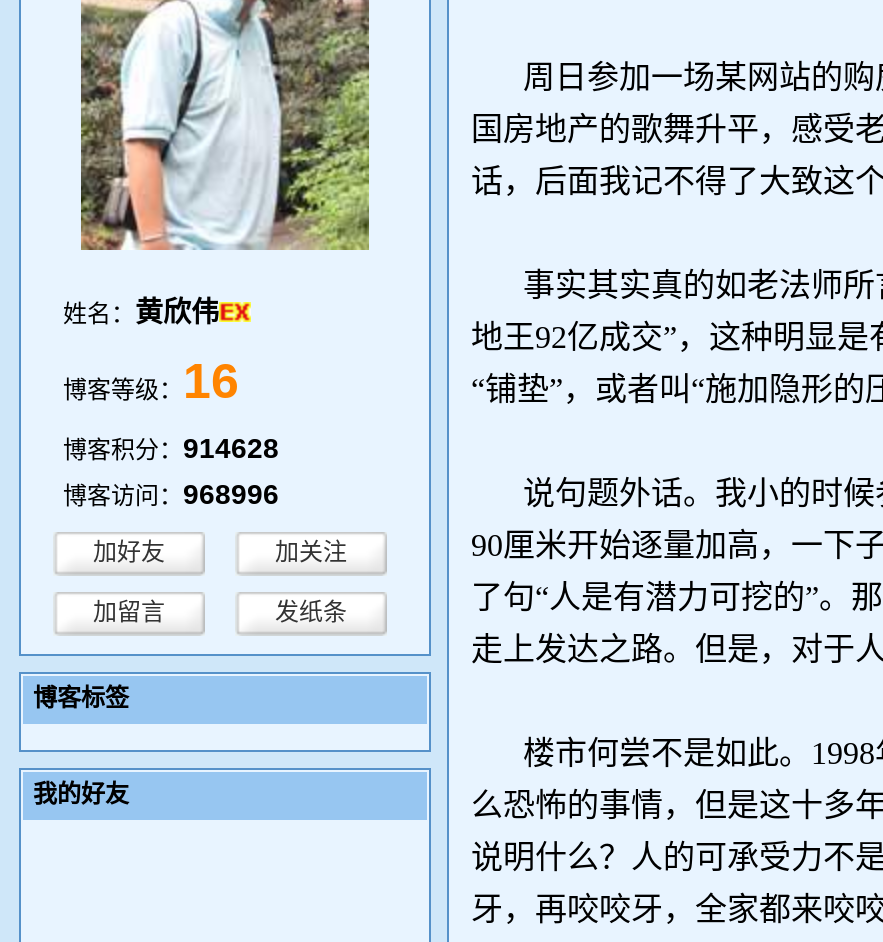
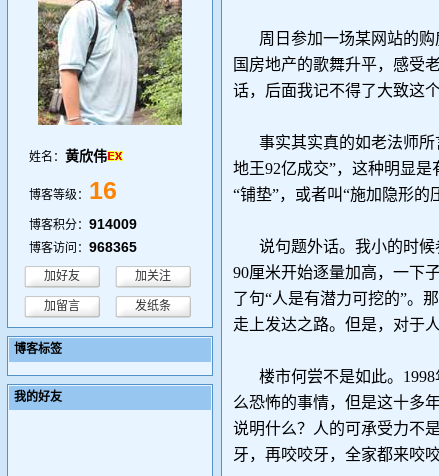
[63,432,279,464] 博客积分：914628 -> [29,216,137,232] 博客积分：914009
[63,478,279,510] 博客访问：968996 -> [29,239,137,255] 博客访问：968365

